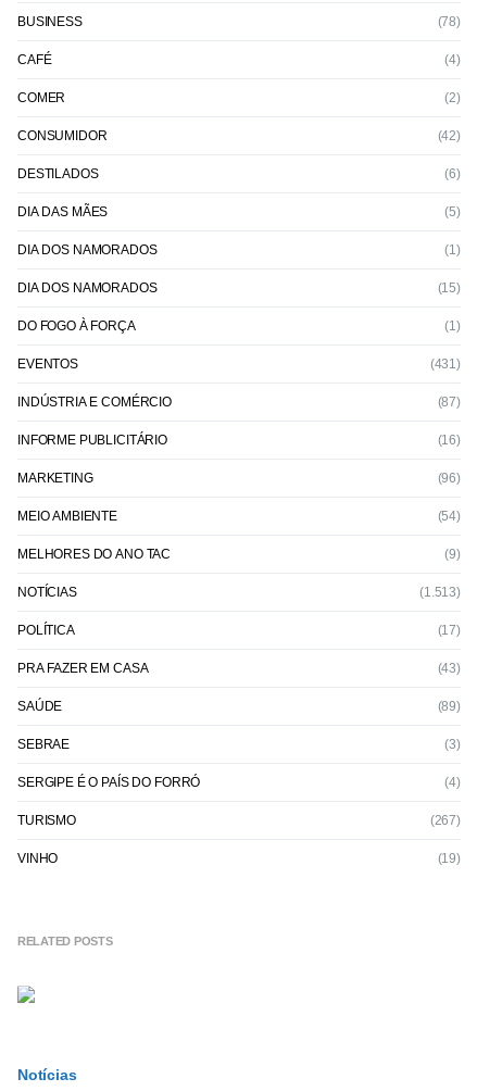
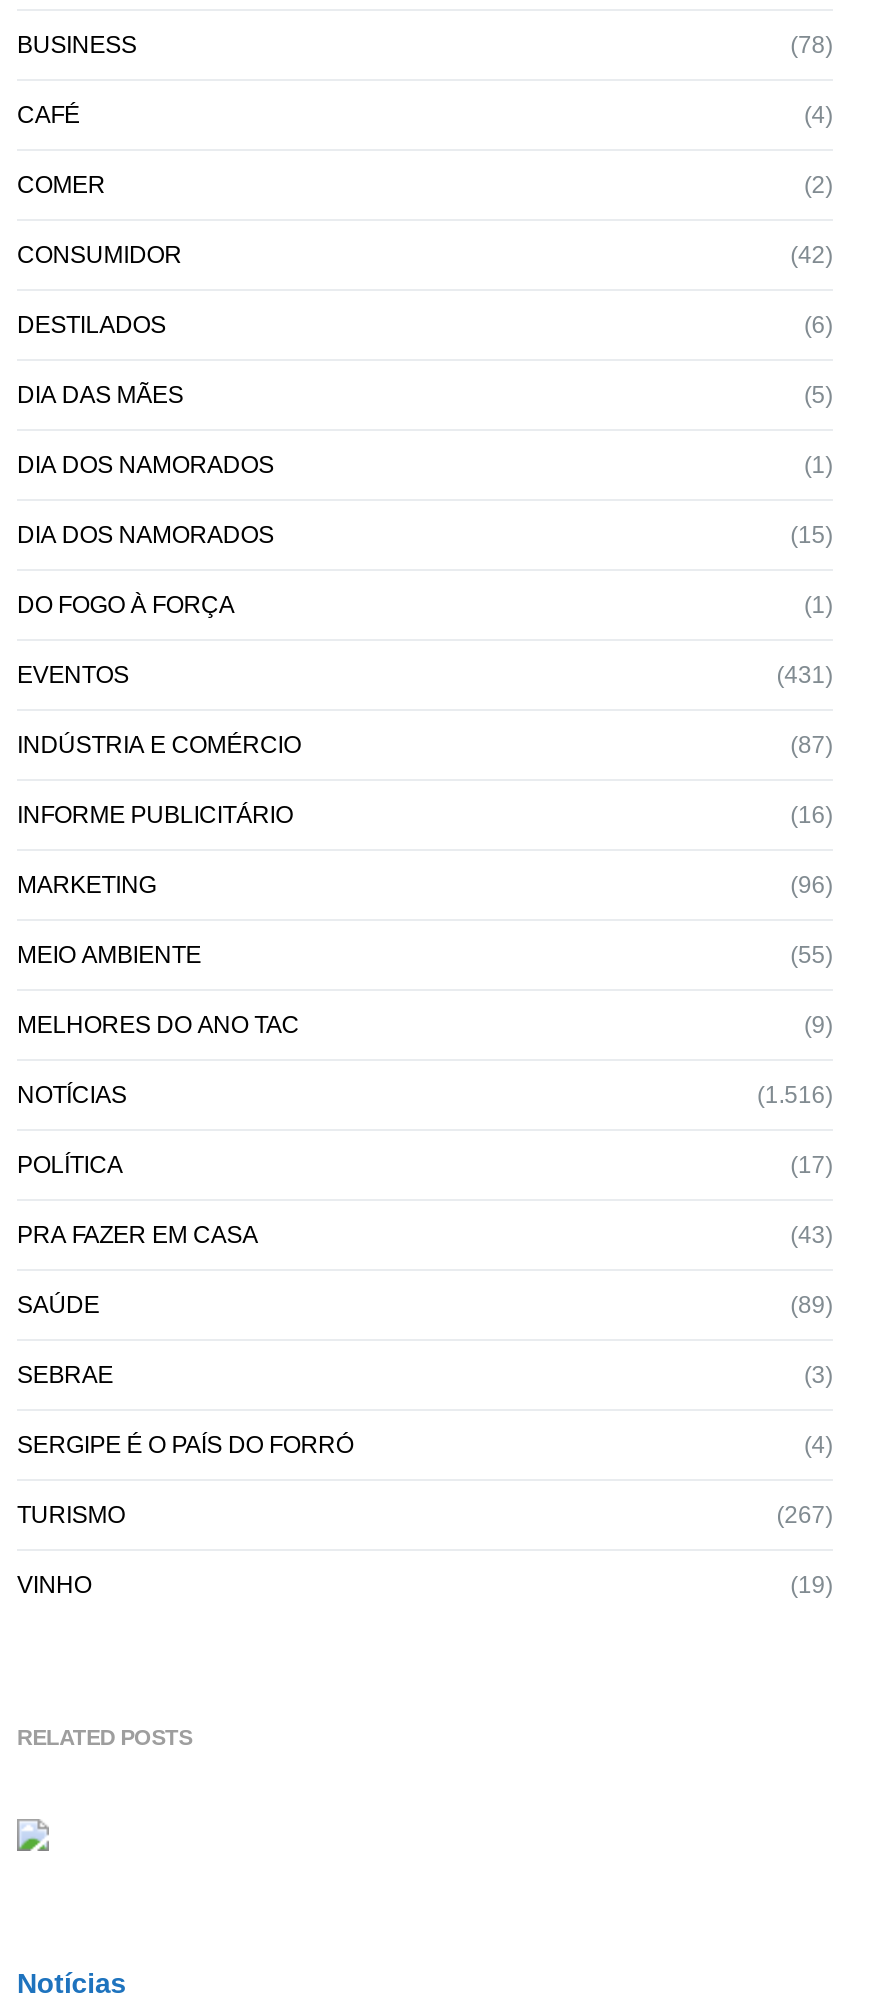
[437,509,461,524] (54) -> [790,941,833,969] (55)
[419,585,461,600] (1.513) -> [757,1081,833,1109] (1.516)

